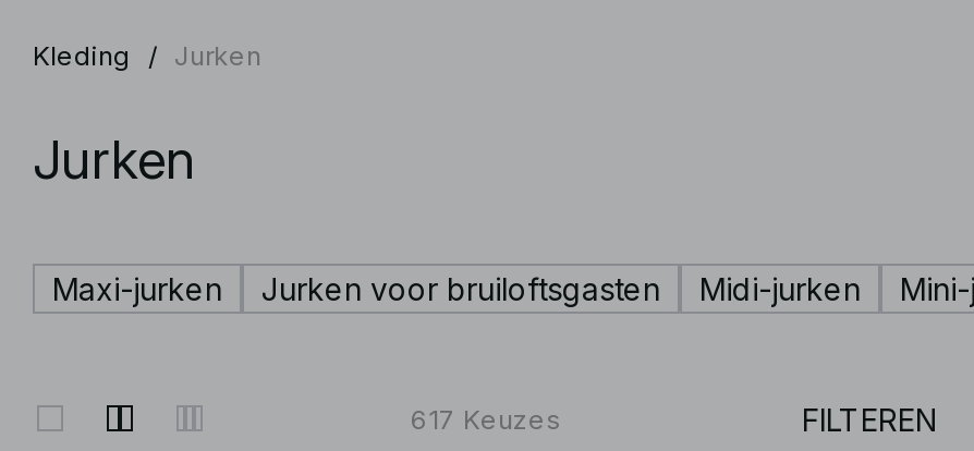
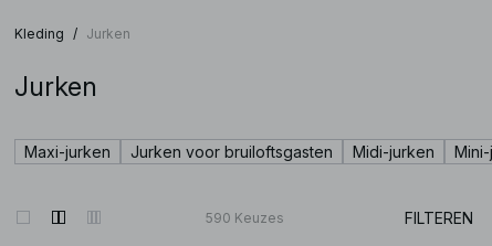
[411,402,561,435] 617 Keuzes -> [205,209,284,226] 590 Keuzes

